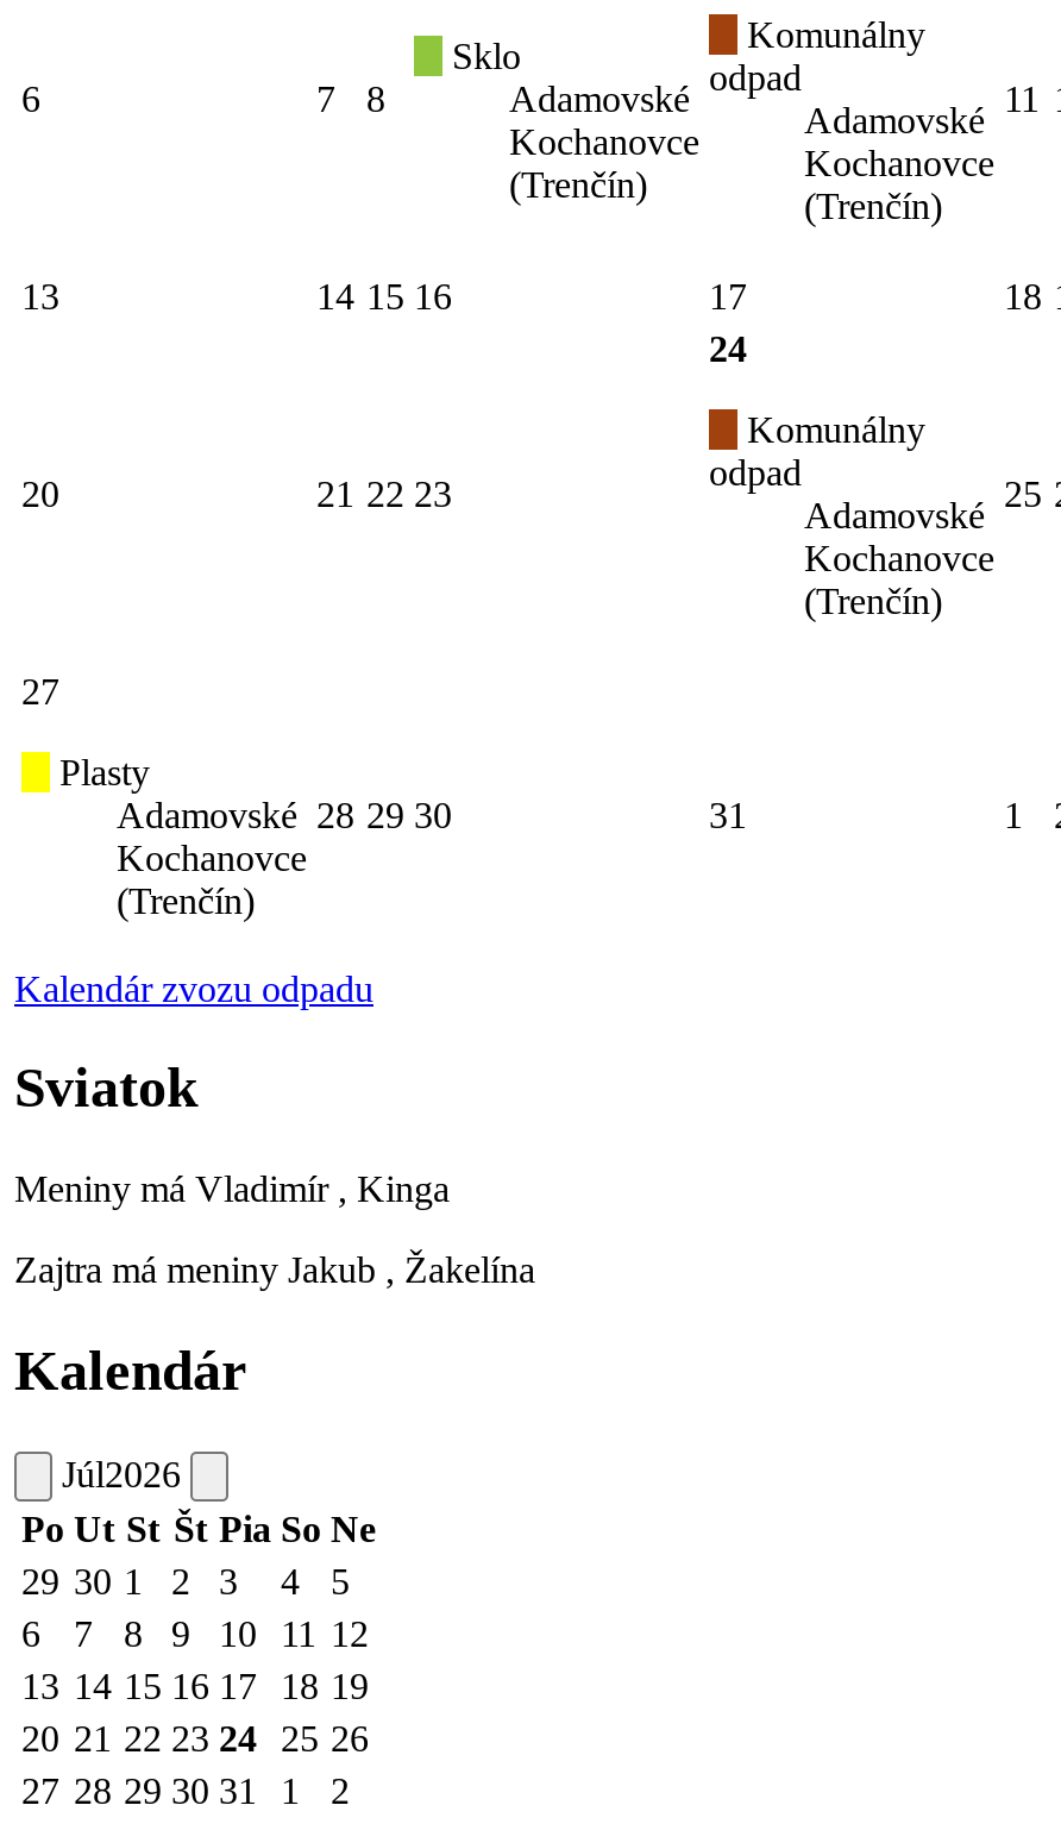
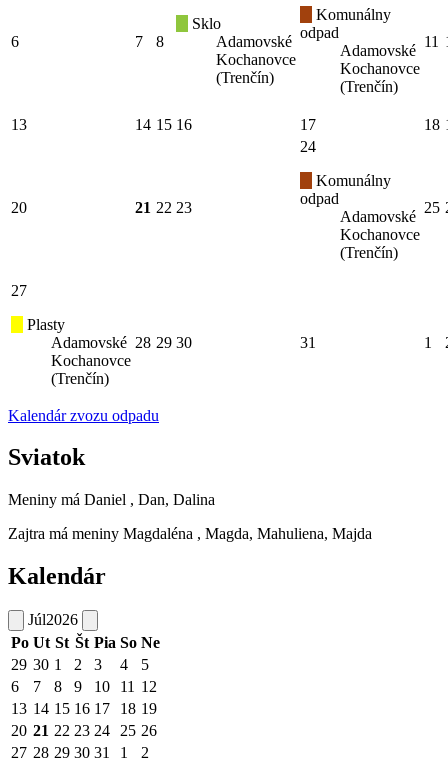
[14,1169,450,1210] Meniny má Vladimír , Kinga -> [8,491,215,508] Meniny má Daniel , Dan, Dalina
[14,1250,535,1291] Zajtra má meniny Jakub , Žakelína -> [8,525,372,542] Zajtra má meniny Magdaléna , Magda, Mahuliena, Majda

